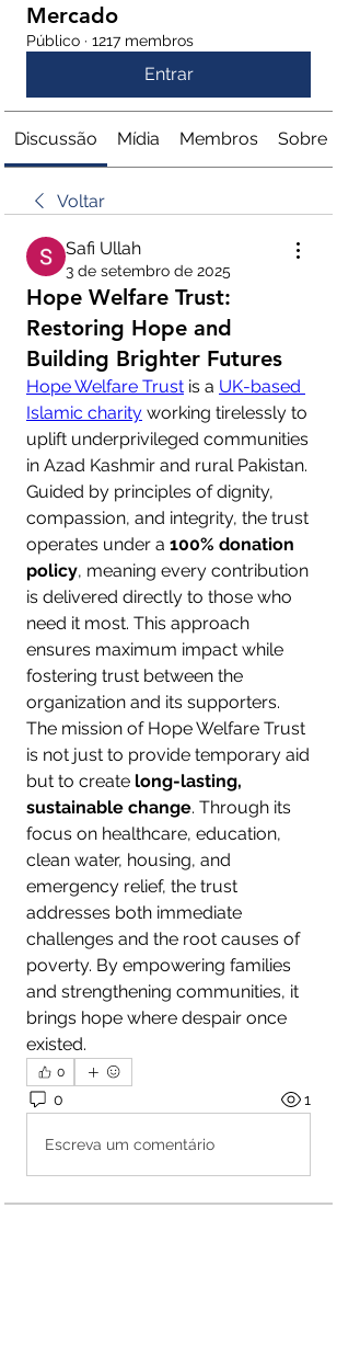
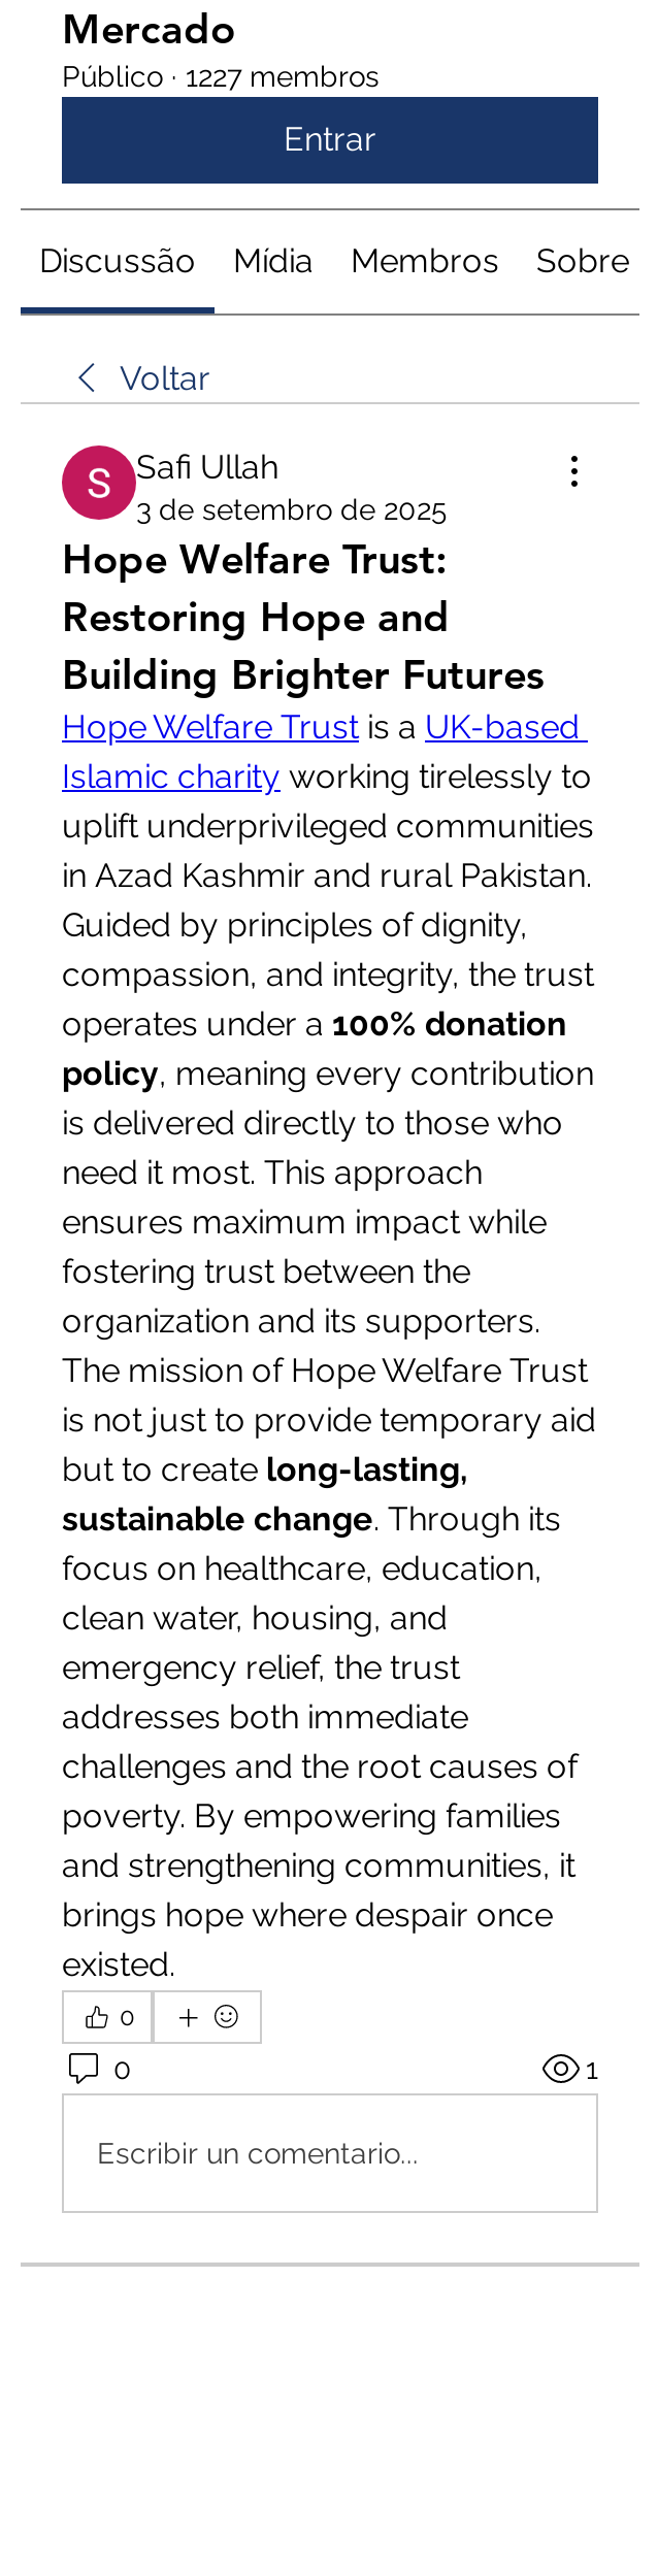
[26,32,194,49] Público · 1217 membros -> [62,60,380,93] Público · 1227 membros
[45,1135,214,1153] Escreva um comentário -> [97,2136,419,2169] Escribir un comentario...

